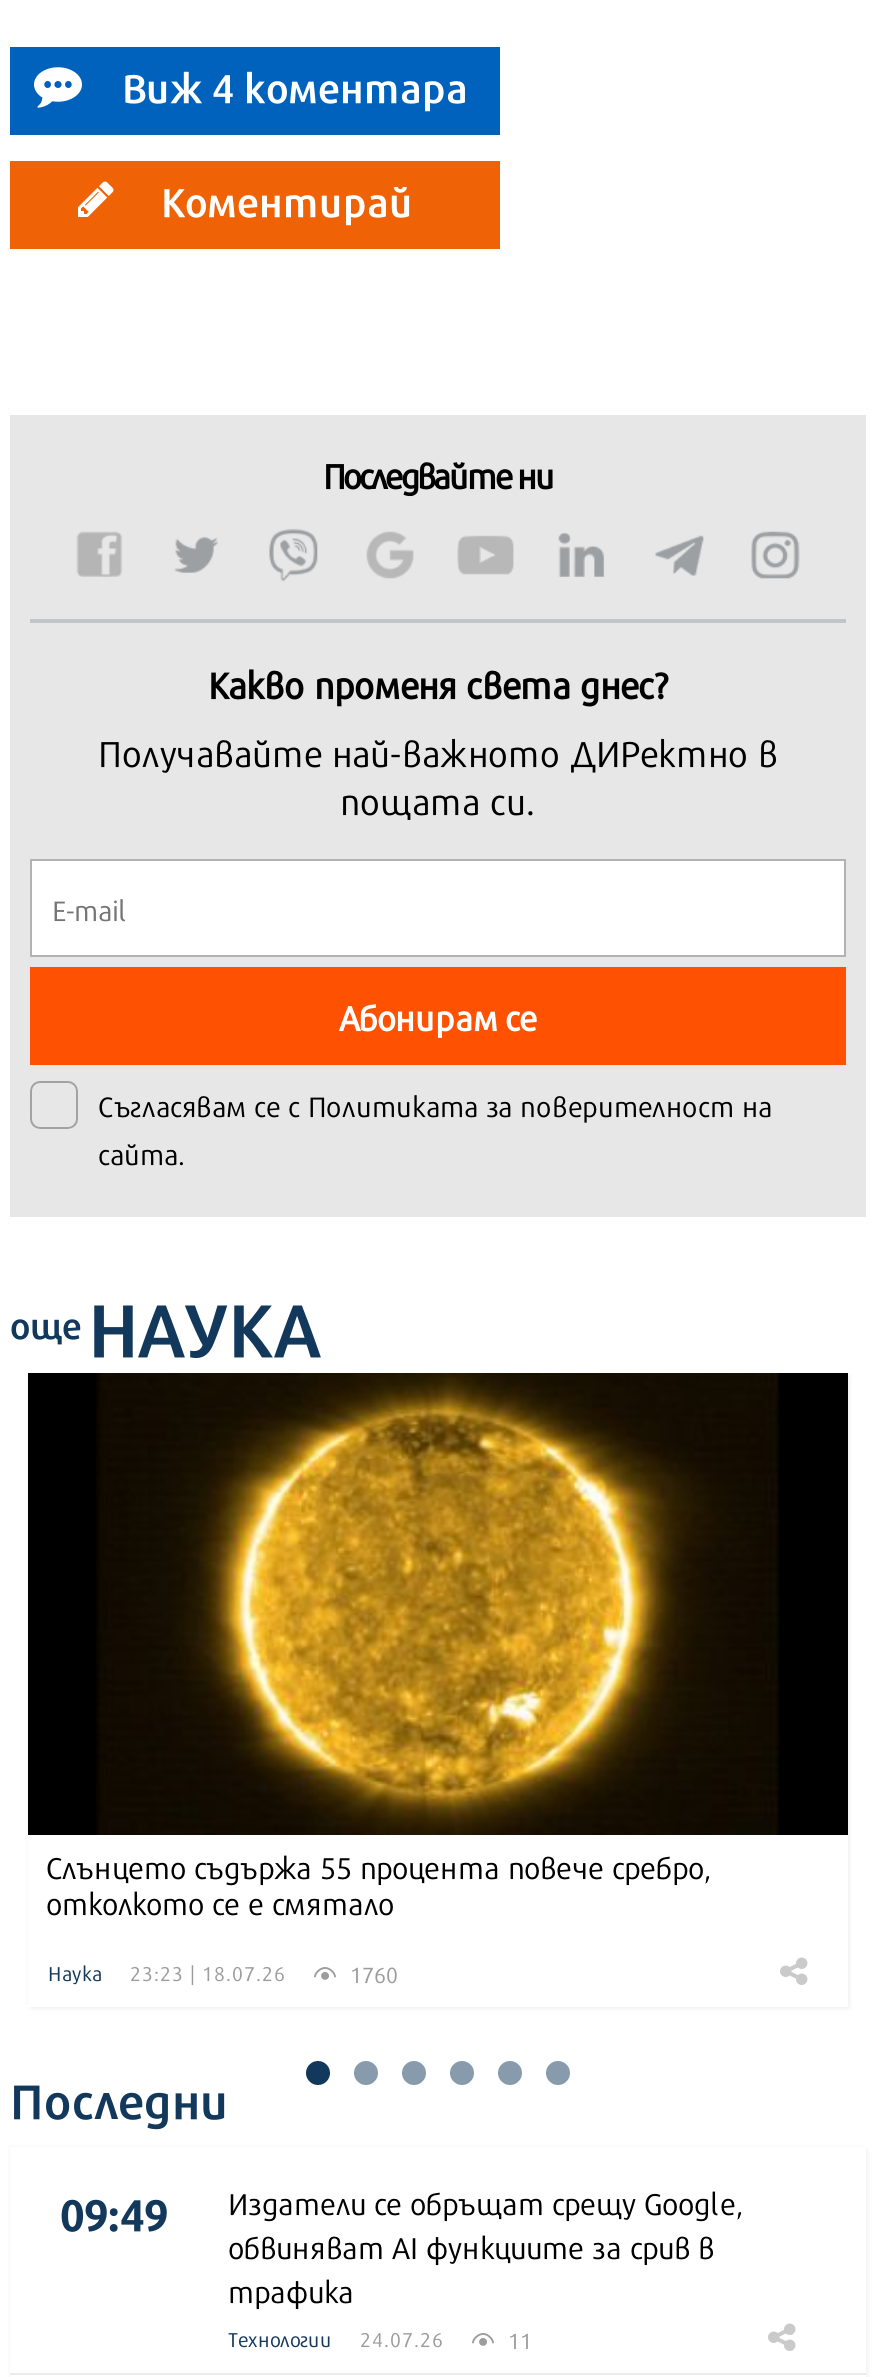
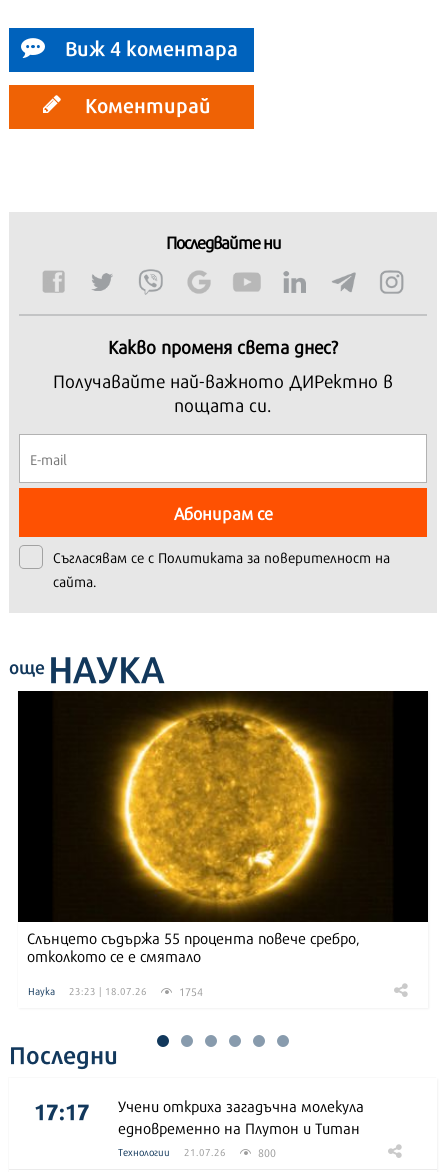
[344,1957,398,1989] 1760 -> [176,983,203,999] 1754
[60,2175,744,2311] 09:49 | Издатели се обръщат срещу Google, | обвиняват AI функциите за срив в | трафика -> [34,1092,364,1138] 17:17 | Учени откриха загадъчна молекула | едновременно на Плутон и Титан
[360,2323,532,2355] 24.07.26 | 11 -> [184,1144,276,1160] 21.07.26 | 800

